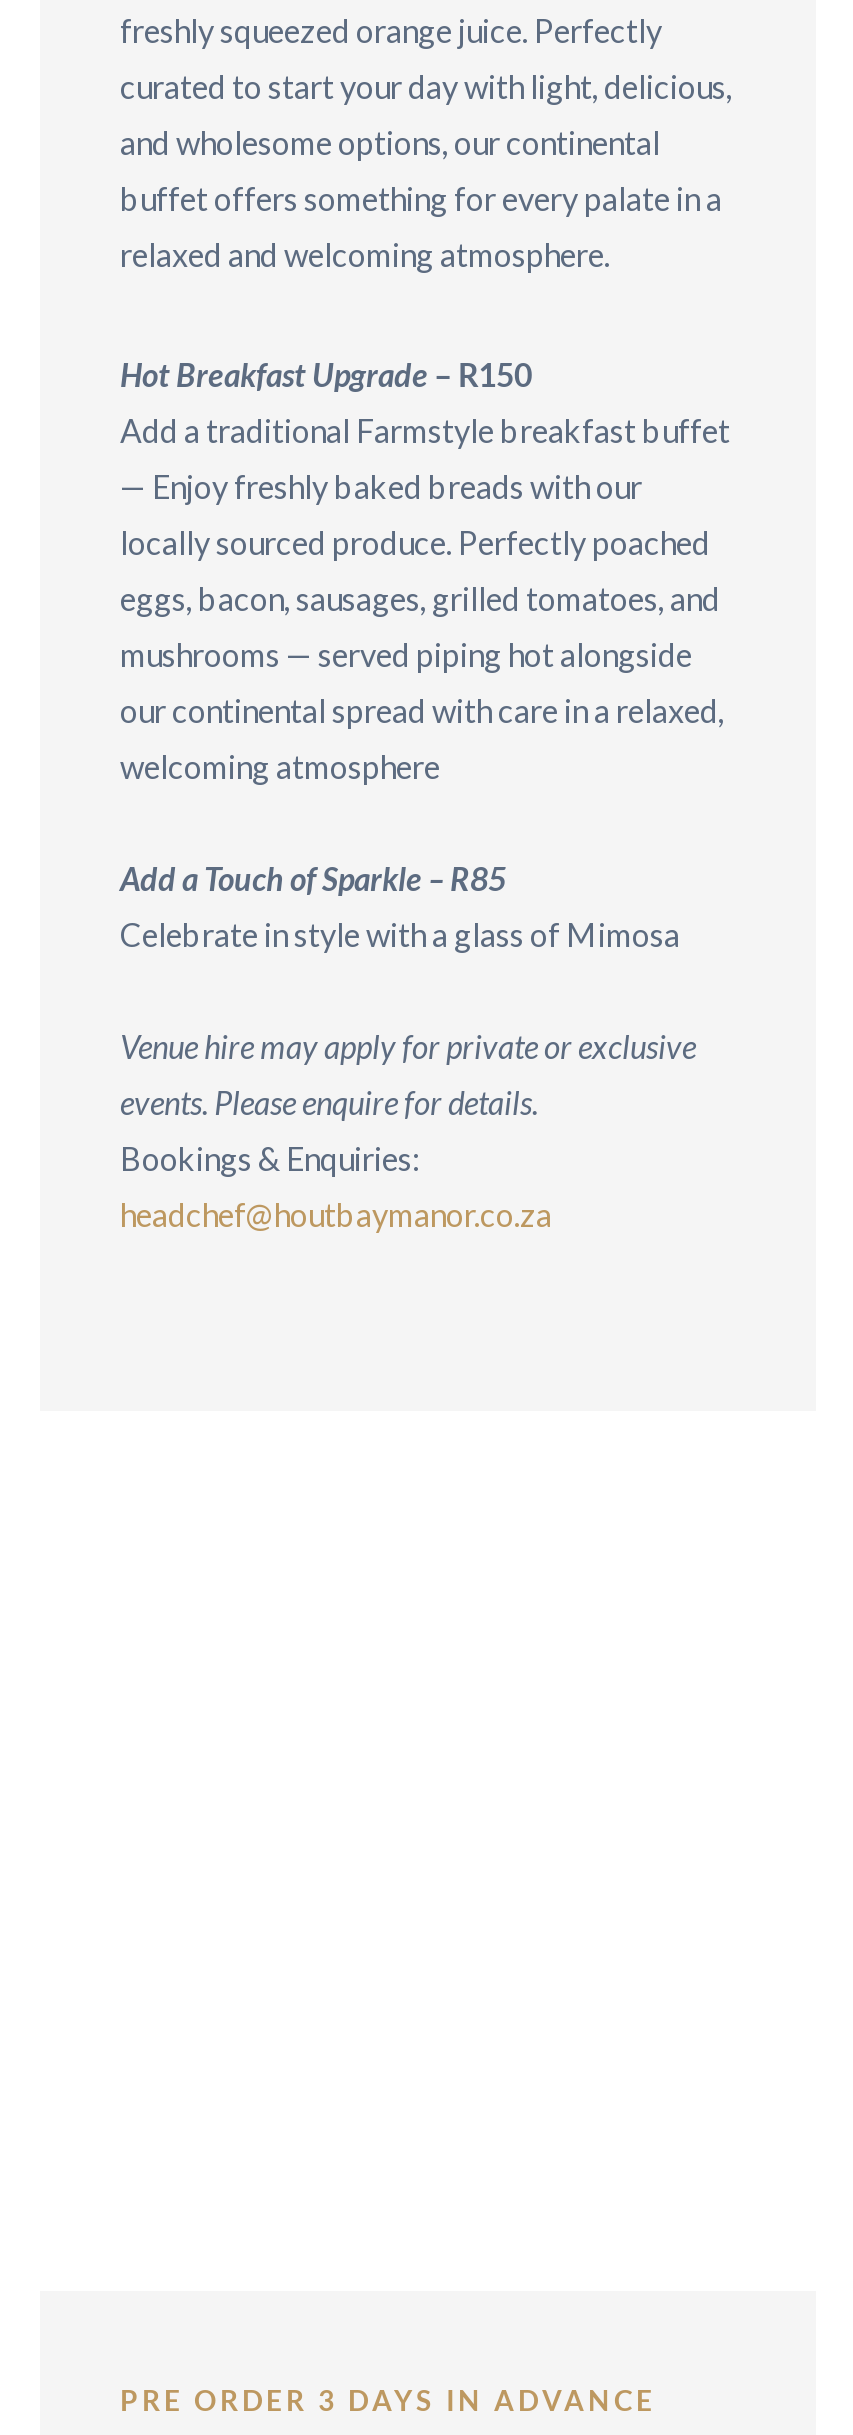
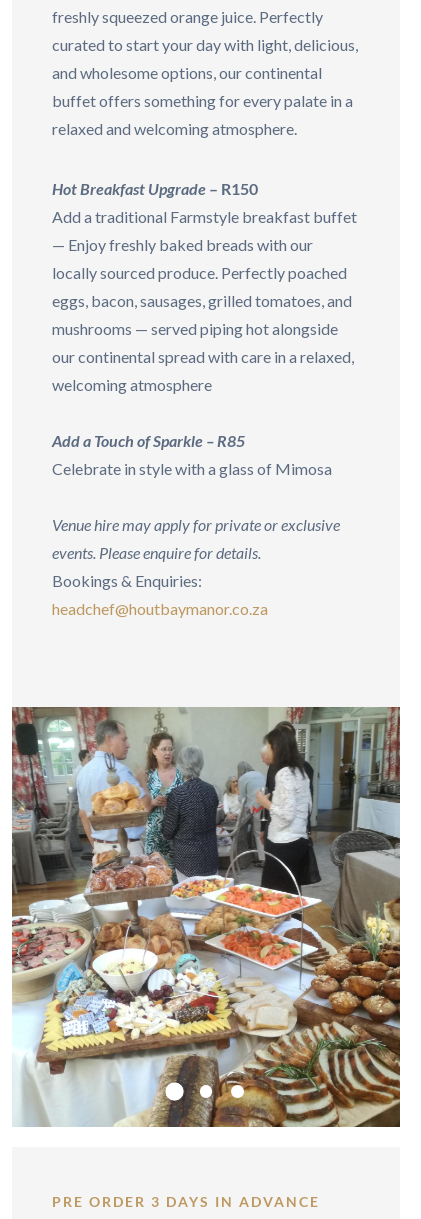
none -> [11,706,401,1128] [image]

